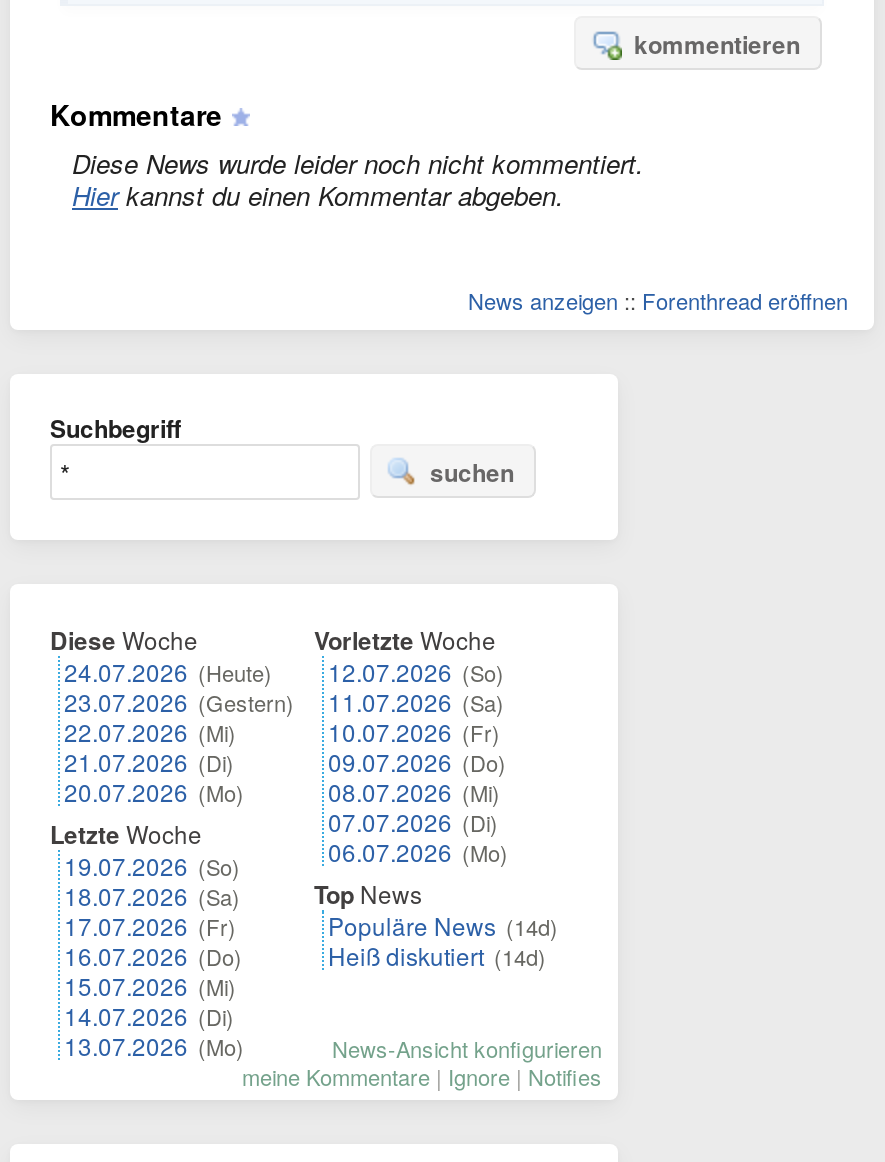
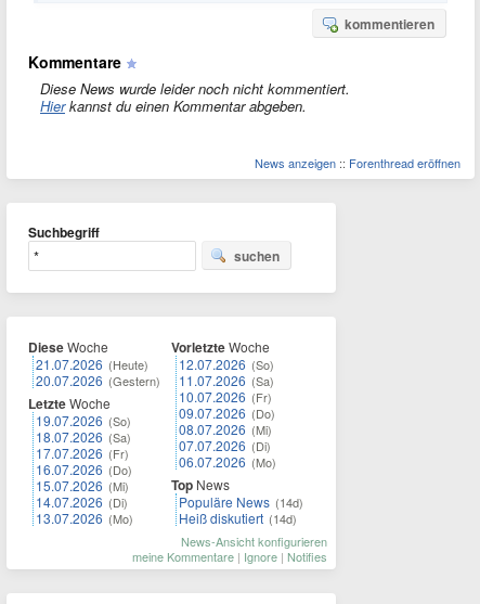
[64,654,294,808] 24.07.2026 (Heute) | 23.07.2026 (Gestern) | 22.07.2026 (Mi) | 21.07.2026 (Di) | 20.07.2026 (Mo) -> [36,355,160,389] 21.07.2026 (Heute) | 20.07.2026 (Gestern)
moved [50,816,244,1062] -> [28,394,133,527]: Letzte Woche | 19.07.2026 (So) | 18.07.2026 (Sa) | 17.07.2026 (Fr) | 16.07.2026 (Do) | 15.07.2026 (Mi) | 14.07.2026 (Di) | 13.07.2026 (Mo)

